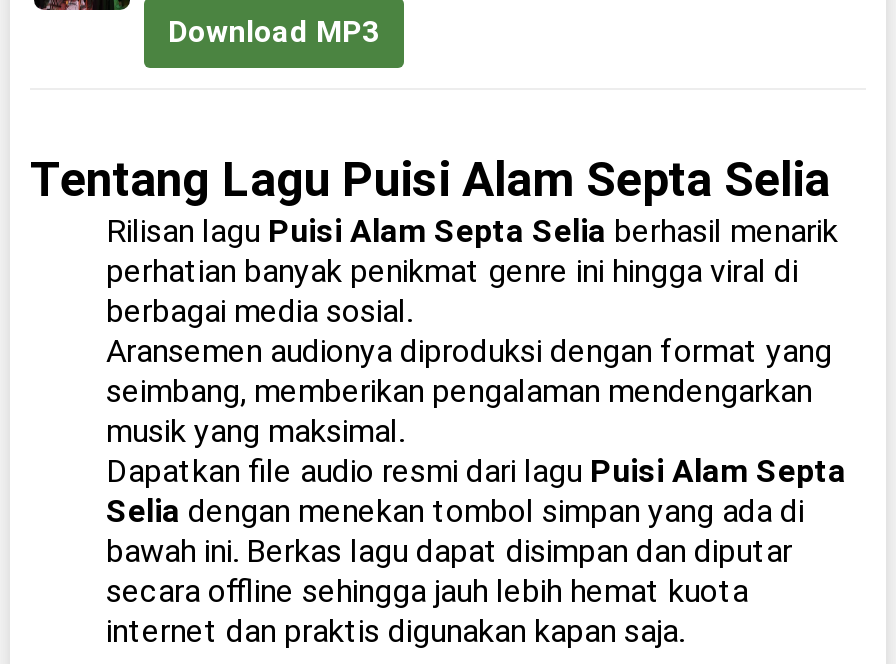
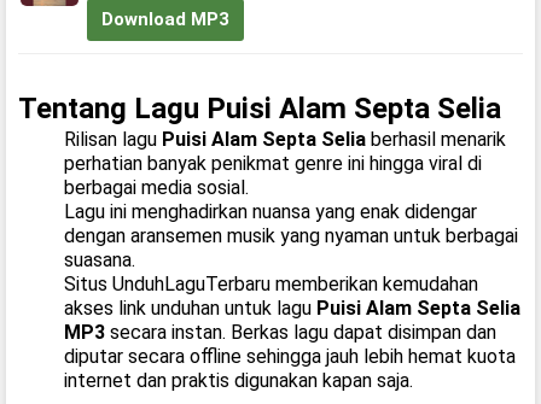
[106,332,846,610] Aransemen audionya diproduksi dengan format yang | seimbang, memberikan pengalaman mendengarkan | musik yang maksimal. | Dapatkan file audio resmi dari lagu Puisi Alam Septa | Selia dengan menekan tombol simpan yang ada di | bawah ini. Berkas lagu dapat disimpan dan diputar | secara offline sehingga jauh lebih hemat kuota -> [64,200,520,368] Lagu ini menghadirkan nuansa yang enak didengar | dengan aransemen musik yang nyaman untuk berbagai | suasana. | Situs UnduhLaguTerbaru memberikan kemudahan | akses link unduhan untuk lagu Puisi Alam Septa Selia | MP3 secara instan. Berkas lagu dapat disimpan dan | diputar secara offline sehingga jauh lebih hemat kuota

